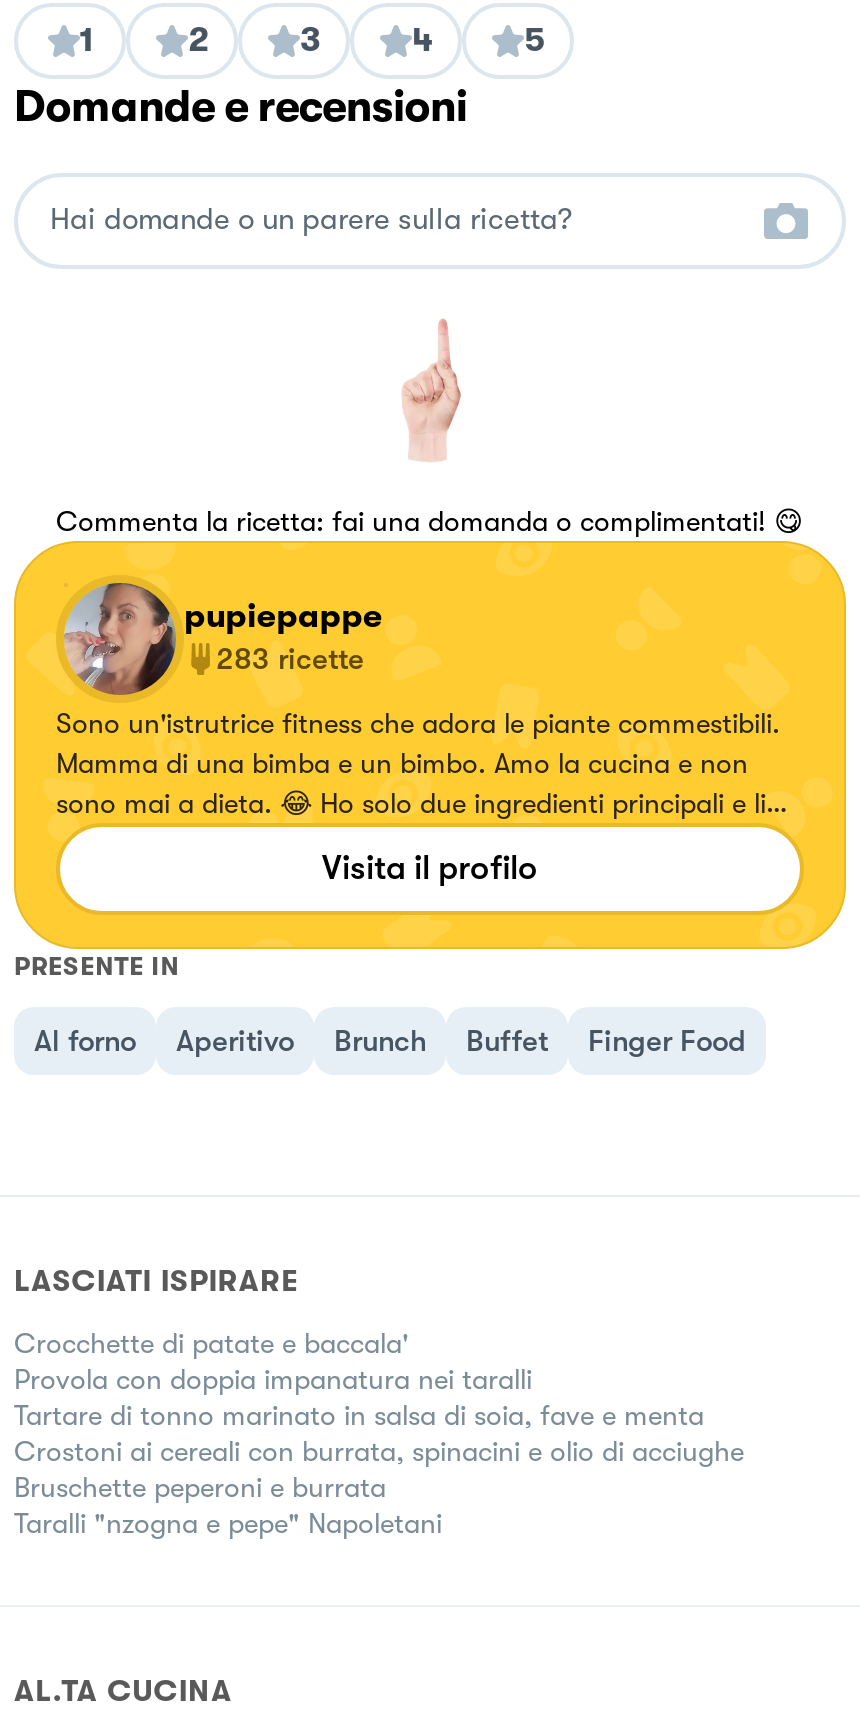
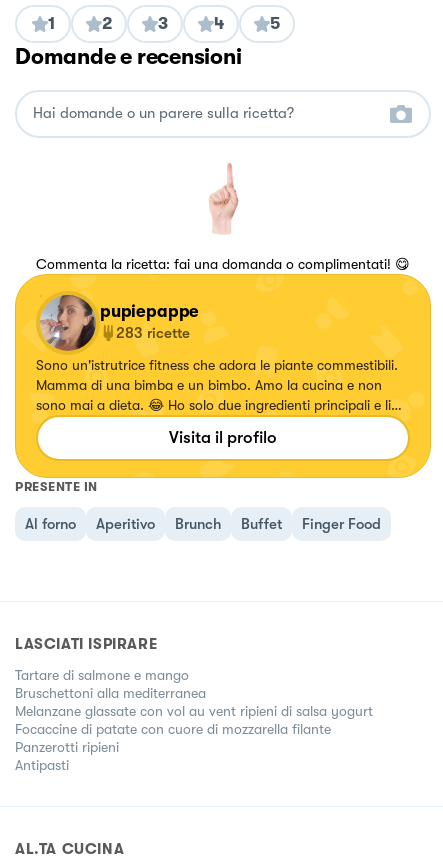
[14,1326,744,1538] Crocchette di patate e baccala' | Provola con doppia impanatura nei taralli | Tartare di tonno marinato in salsa di soia, fave e menta | Crostoni ai cereali con burrata, spinacini e olio di acciughe | Bruschette peperoni e burrata | Taralli "nzogna e pepe" Napoletani -> [15,667,373,773] Tartare di salmone e mango | Bruschettoni alla mediterranea | Melanzane glassate con vol au vent ripieni di salsa yogurt | Focaccine di patate con cuore di mozzarella filante | Panzerotti ripieni | Antipasti

